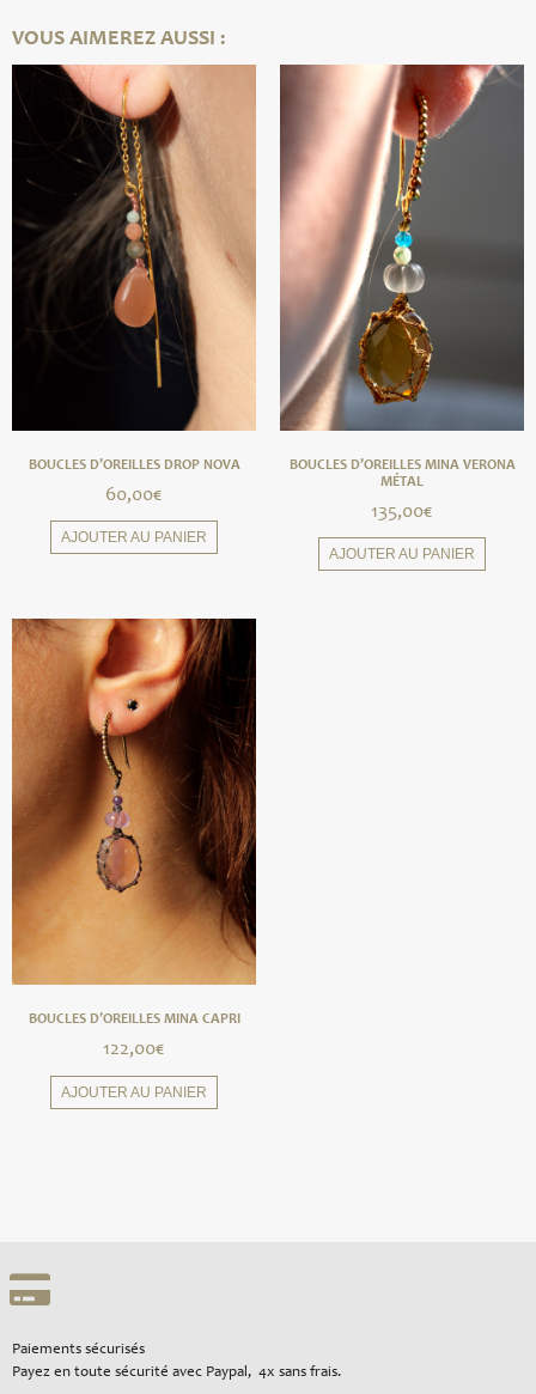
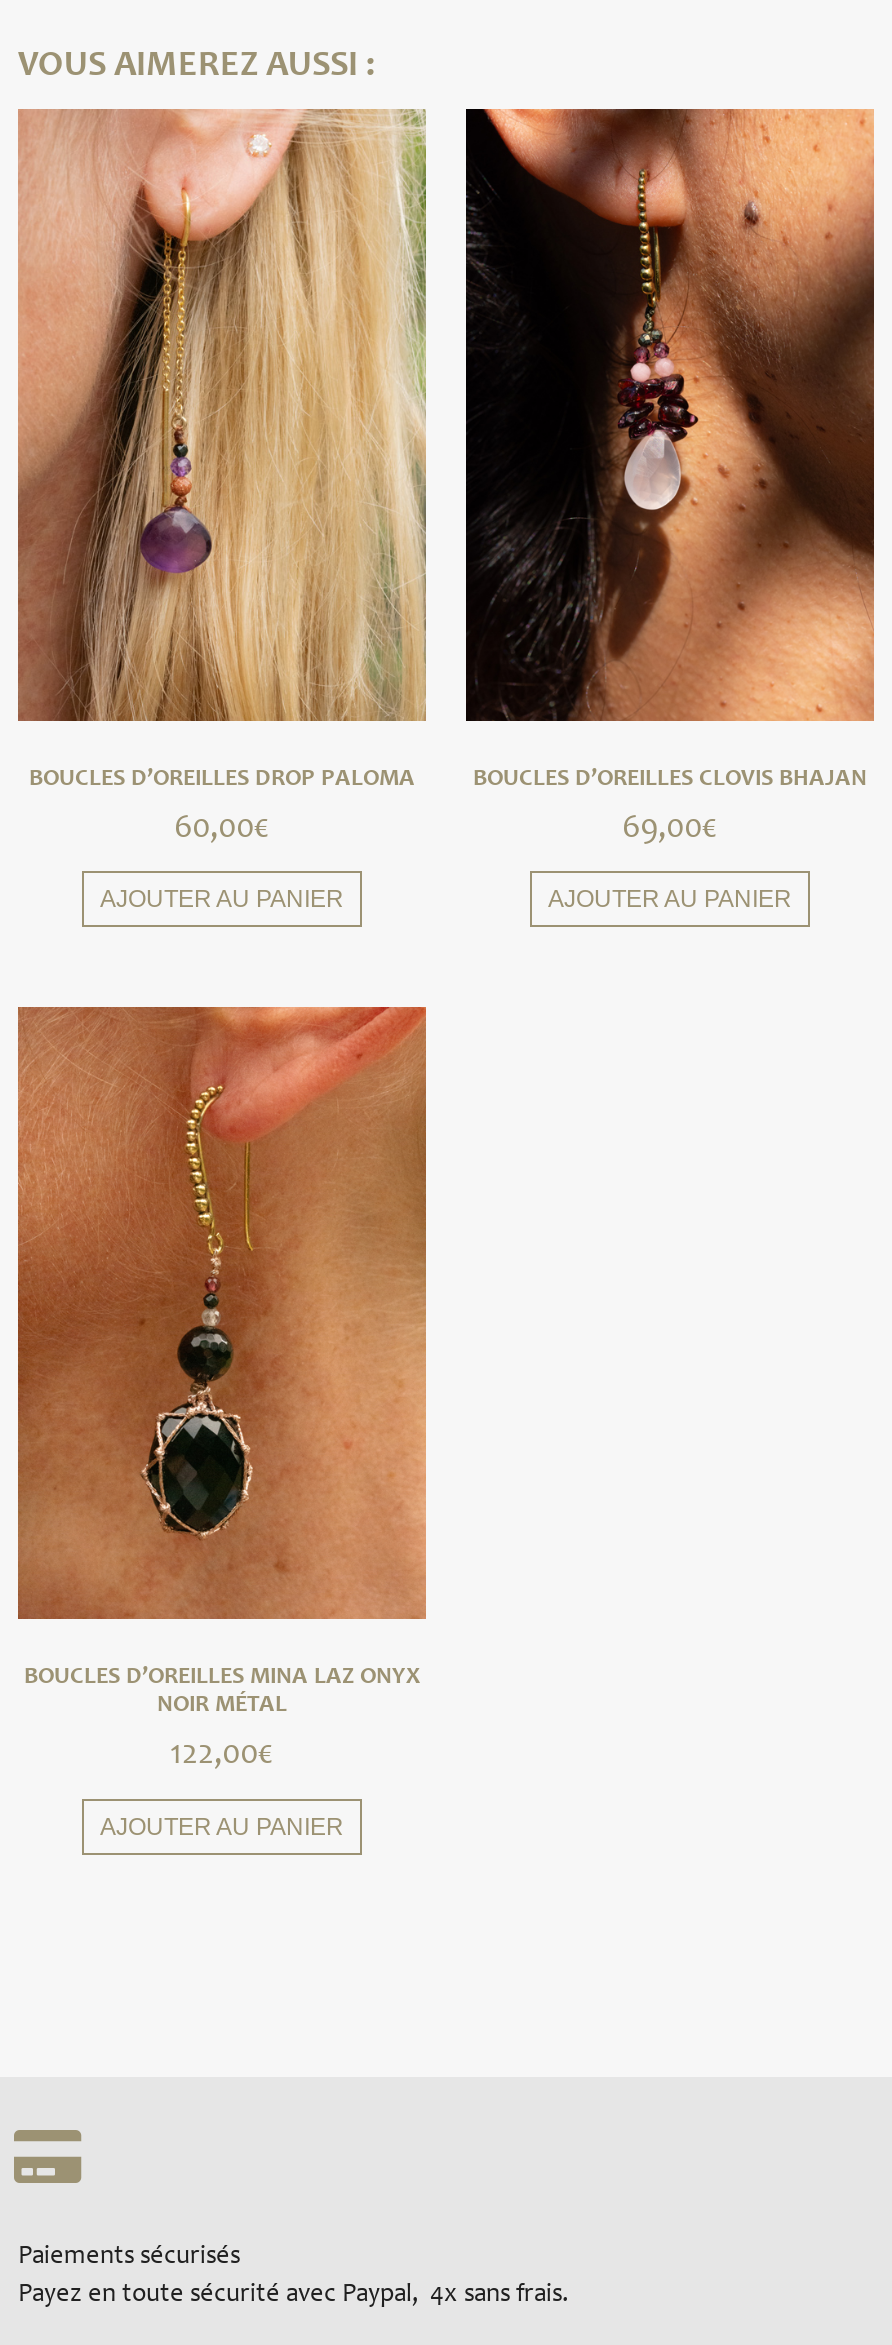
[11,63,256,472] [image] | BOUCLES D’OREILLES DROP NOVA -> [16,109,426,790] [image] | BOUCLES D’OREILLES DROP PALOMA
[279,63,525,489] [image] | BOUCLES D’OREILLES MINA VERONA | MÉTAL -> [464,107,876,790] [image] | BOUCLES D’OREILLES CLOVIS BHAJAN
[371,502,433,522] 135,00€ -> [622,812,718,846] 69,00€
[12,617,257,1027] [image] | BOUCLES D’OREILLES MINA CAPRI -> [20,1005,428,1717] [image] | BOUCLES D’OREILLES MINA LAZ ONYX | NOIR MÉTAL

